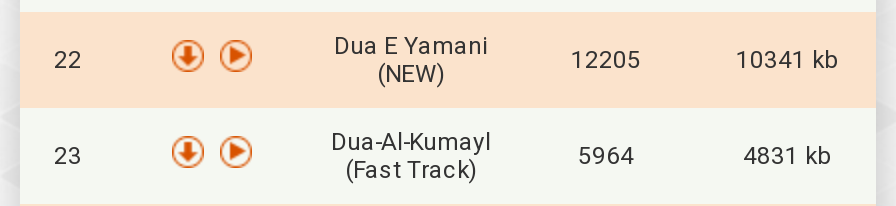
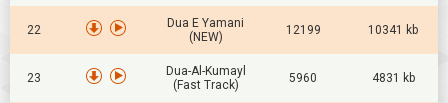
[571,45,641,73] 12205 -> [285,22,320,36] 12199
[578,141,634,169] 5964 -> [289,70,317,84] 5960

